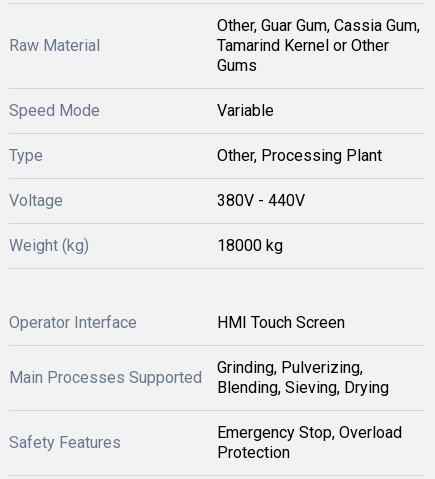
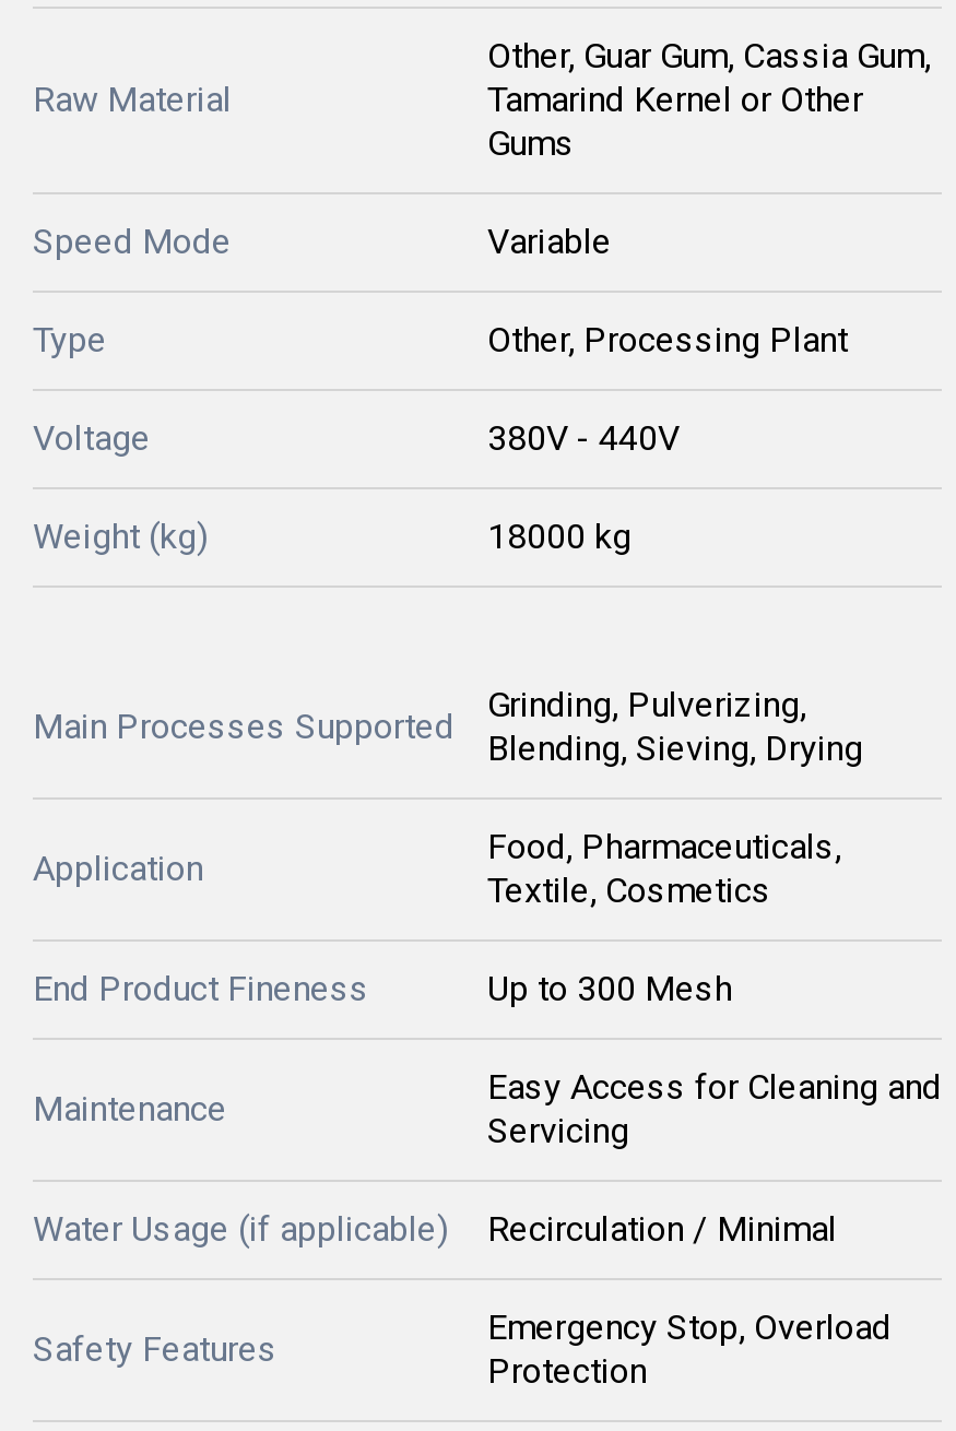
[9,313,345,332] Operator Interface | HMI Touch Screen -> none
moved [9,358,389,397] -> [33,684,863,769]: Main Processes Supported | Grinding, Pulverizing, | Blending, Sieving, Drying
none -> [33,848,203,889] Application
none -> [33,826,841,1130] Food, Pharmaceuticals, | Textile, Cosmetics | End Product Fineness | Up to 300 Mesh | Maintenance
none -> [33,1066,942,1250] Easy Access for Cleaning and | Servicing | Water Usage (if applicable) | Recirculation / Minimal

